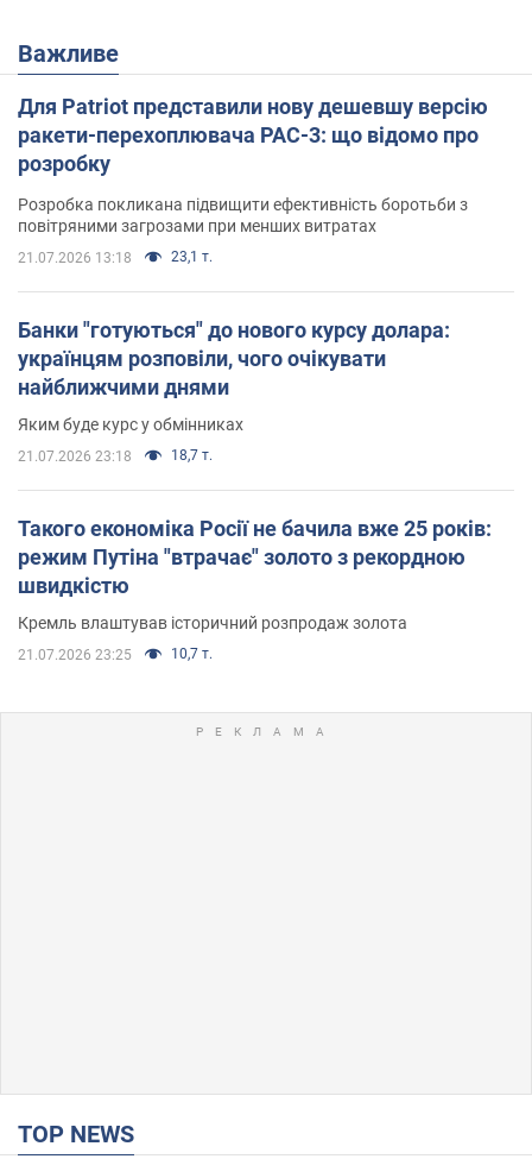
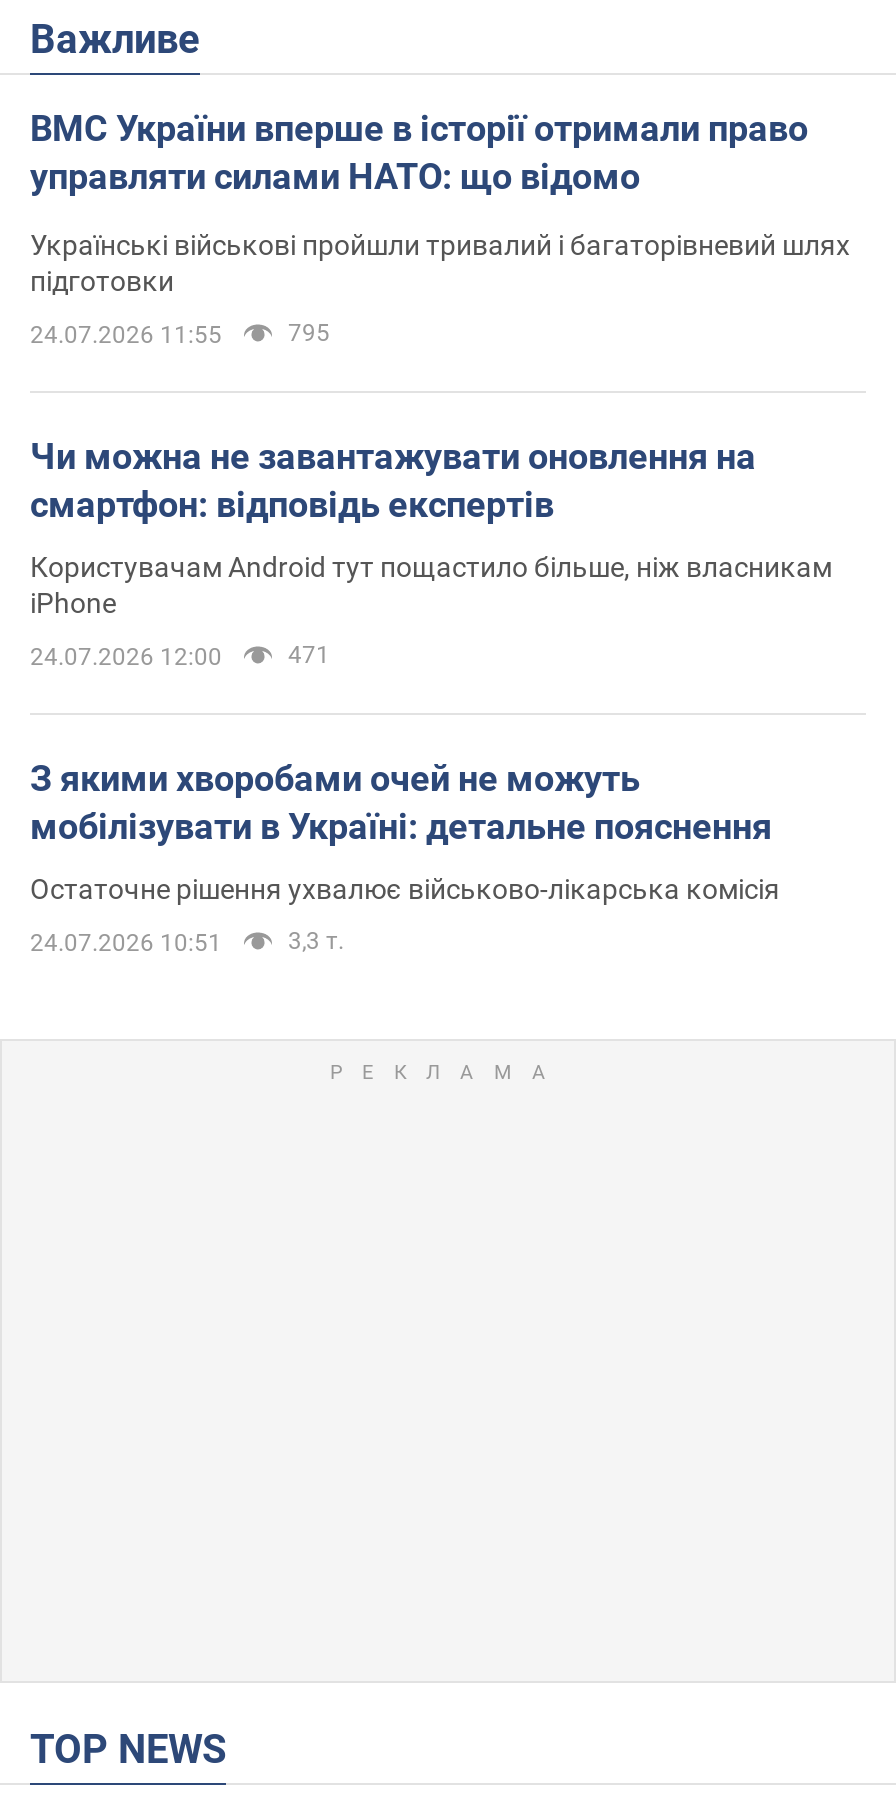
[18,94,488,176] Для Patriot представили нову дешевшу версію | ракети-перехоплювача PAC-3: що відомо про | розробку -> [30,106,808,196] ВМС України вперше в історії отримали право | управляти силами НАТО: що відомо
[18,195,468,235] Розробка покликана підвищити ефективність боротьби з | повітряними загрозами при менших витратах -> [30,228,850,296] Українські військові пройшли тривалий і багаторівневий шлях | підготовки
[18,248,213,266] 21.07.2026 13:18 | 23,1 т. -> [30,318,330,348] 24.07.2026 11:55 | 795
[18,317,450,399] Банки "готуються" до нового курсу долара: | українцям розповіли, чого очікувати | найближчими днями -> [30,434,756,524] Чи можна не завантажувати оновлення на | смартфон: відповідь експертів
[18,415,243,434] Яким буде курс у обмінниках -> [30,550,832,618] Користувачам Android тут пощастило більше, ніж власникам | iPhone
[18,447,213,464] 21.07.2026 23:18 | 18,7 т. -> [30,640,330,670] 24.07.2026 12:00 | 471
[18,516,492,598] Такого економіка Росії не бачила вже 25 років: | режим Путіна "втрачає" золото з рекордною | швидкістю -> [30,756,772,846] З якими хворобами очей не можуть | мобілізувати в Україні: детальне пояснення
[18,613,407,632] Кремль влаштував історичний розпродаж золота -> [30,872,780,904] Остаточне рішення ухвалює військово-лікарська комісія
[18,645,213,663] 21.07.2026 23:25 | 10,7 т. -> [30,926,344,956] 24.07.2026 10:51 | 3,3 т.

